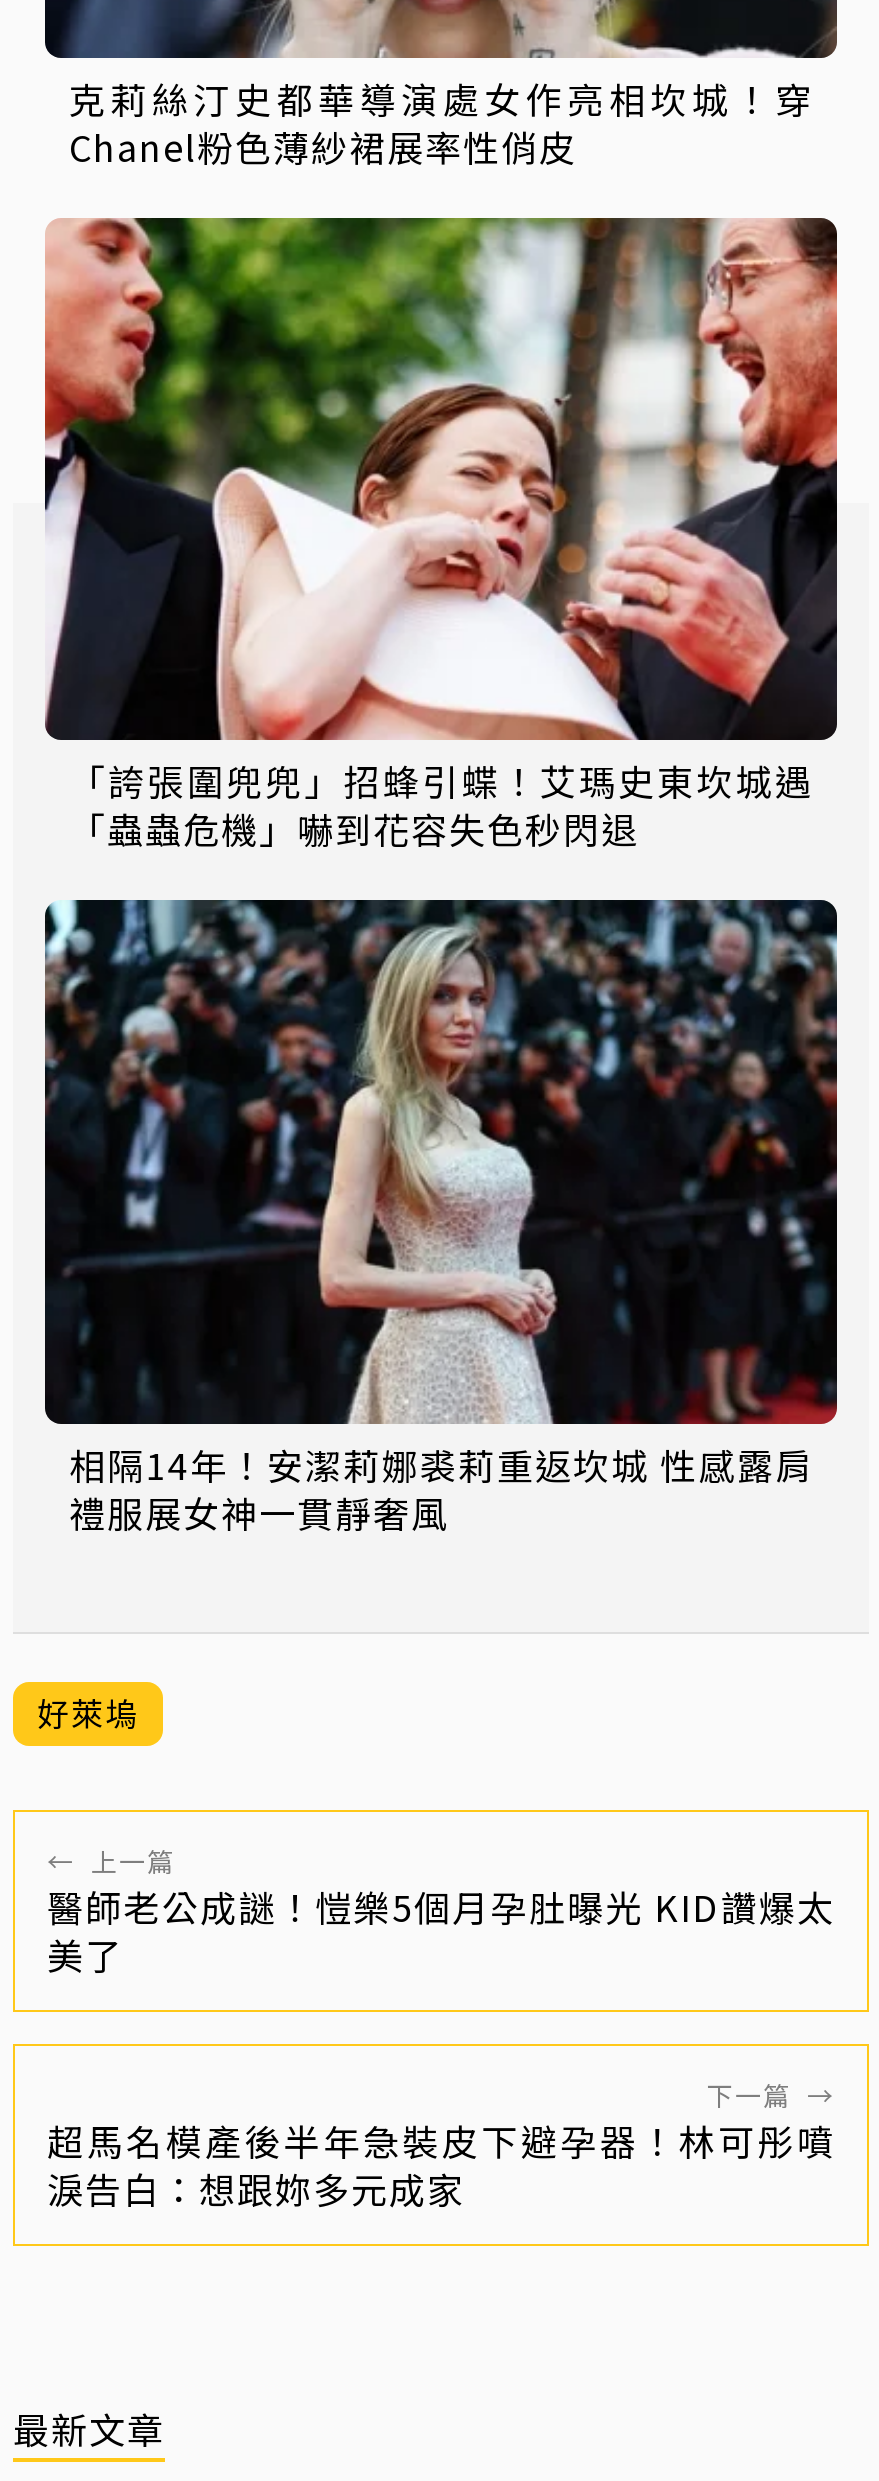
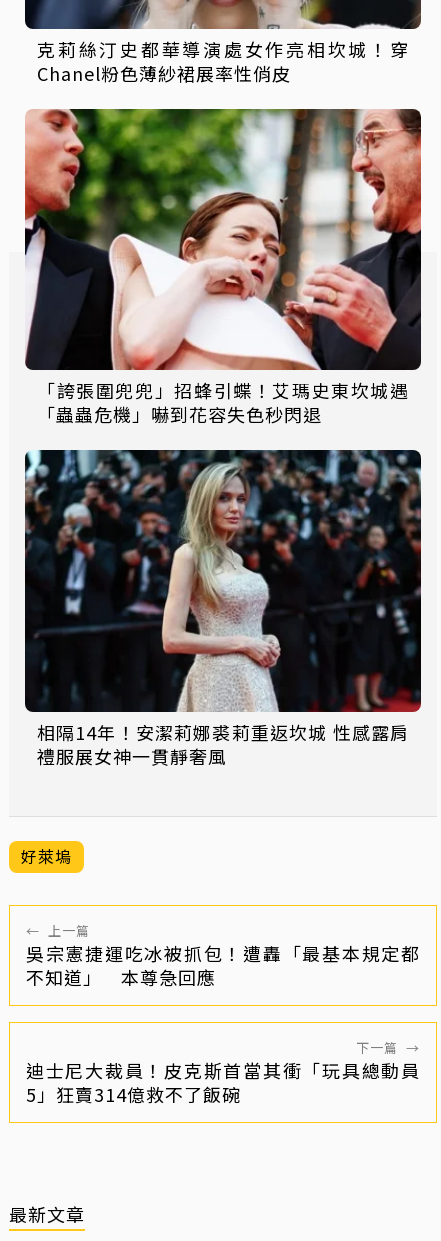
[47,1879,835,1979] 醫師老公成謎！愷樂5個月孕肚曝光 KID讚爆太 | 美了 -> [26,939,420,989] 吳宗憲捷運吃冰被抓包！遭轟「最基本規定都 | 不知道」 本尊急回應
[47,2113,835,2213] 超馬名模產後半年急裝皮下避孕器！林可彤噴 | 淚告白：想跟妳多元成家 -> [26,1056,420,1106] 迪士尼大裁員！皮克斯首當其衝「玩具總動員 | 5」狂賣314億救不了飯碗

